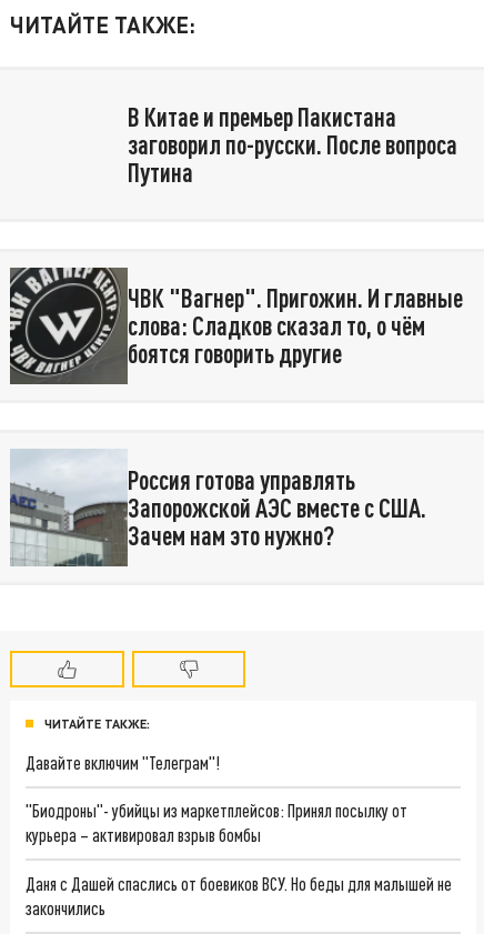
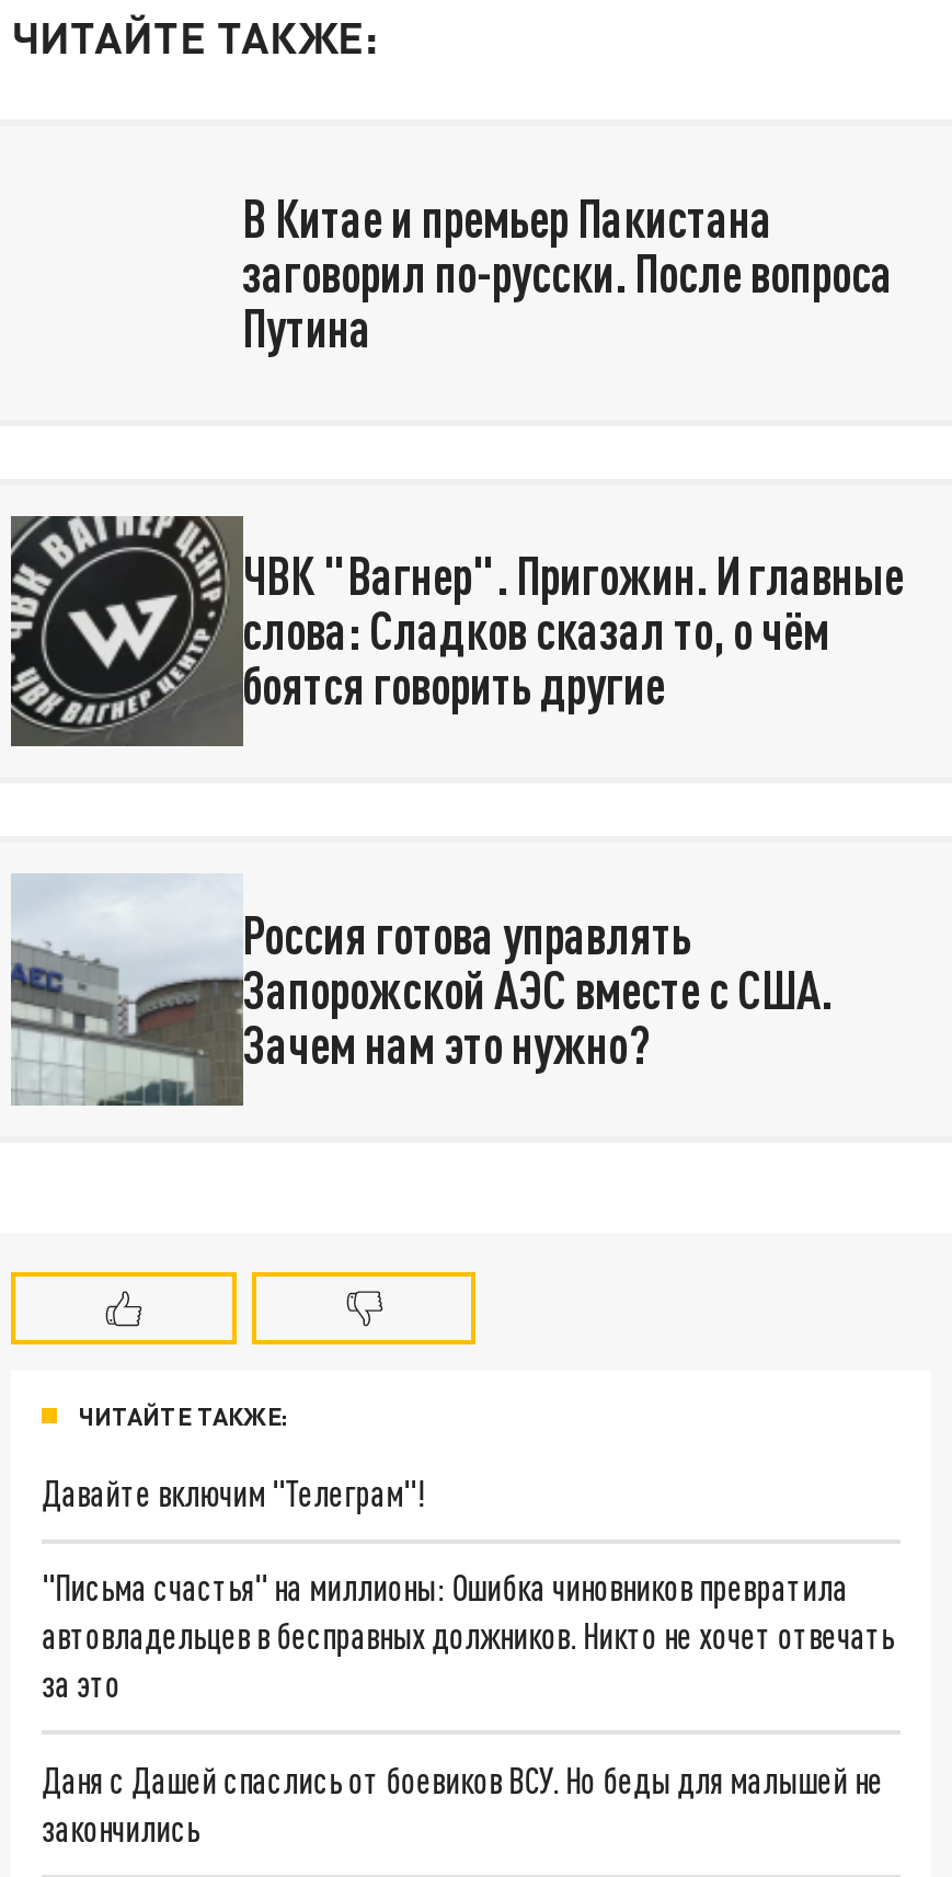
[26,800,408,846] "Биодроны"- убийцы из маркетплейсов: Принял посылку от | курьера – активировал взрыв бомбы -> [42,1567,894,1705] "Письма счастья" на миллионы: Ошибка чиновников превратила | автовладельцев в бесправных должников. Никто не хочет отвечать | за это

